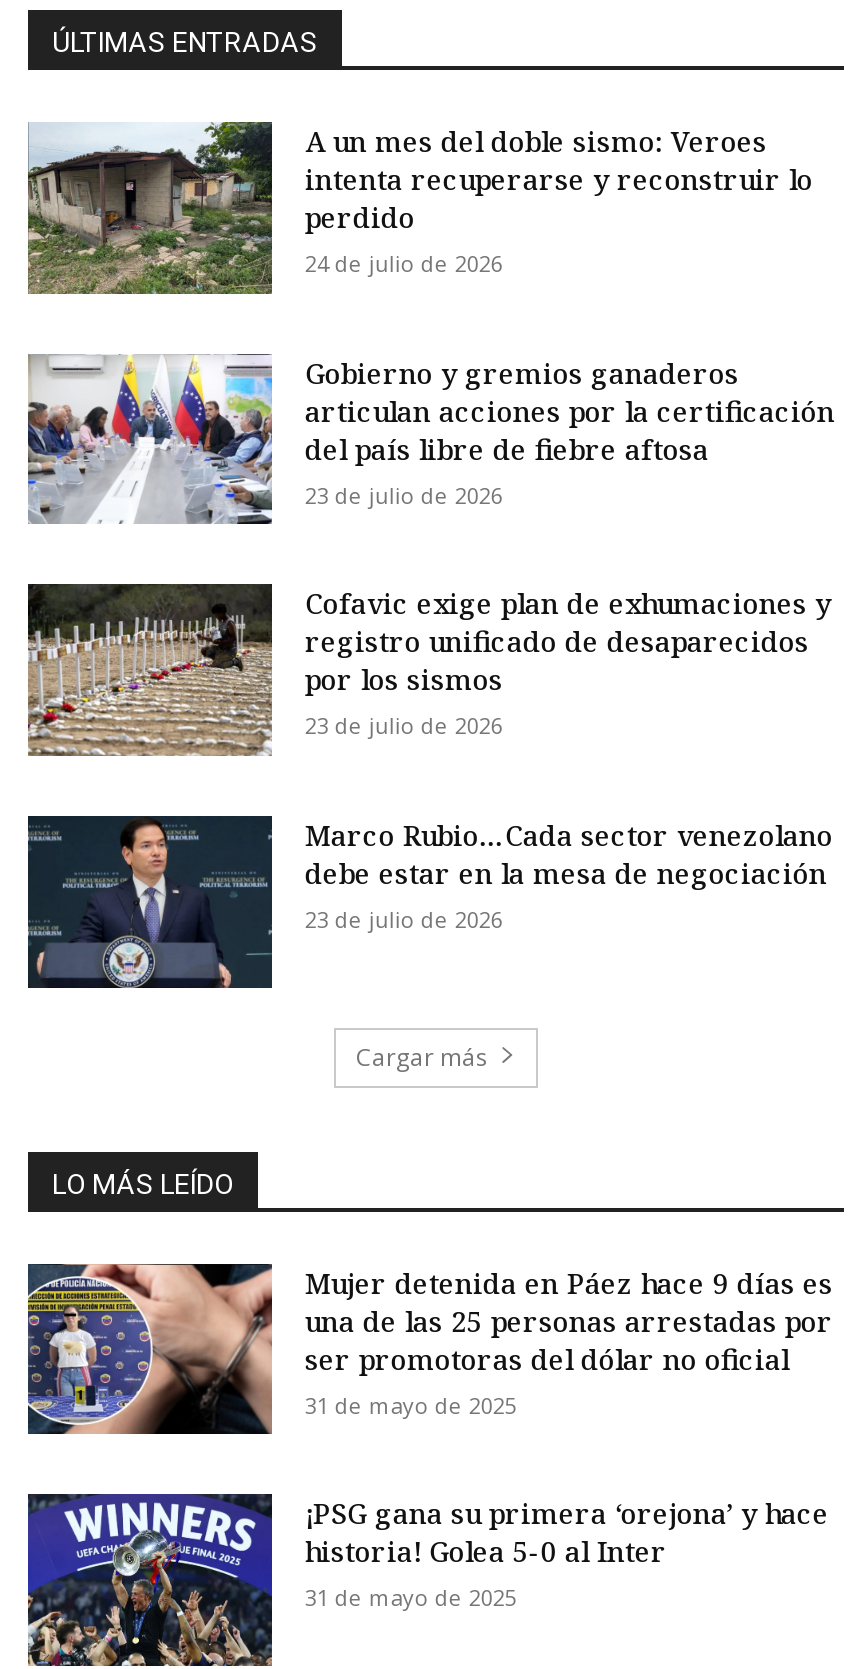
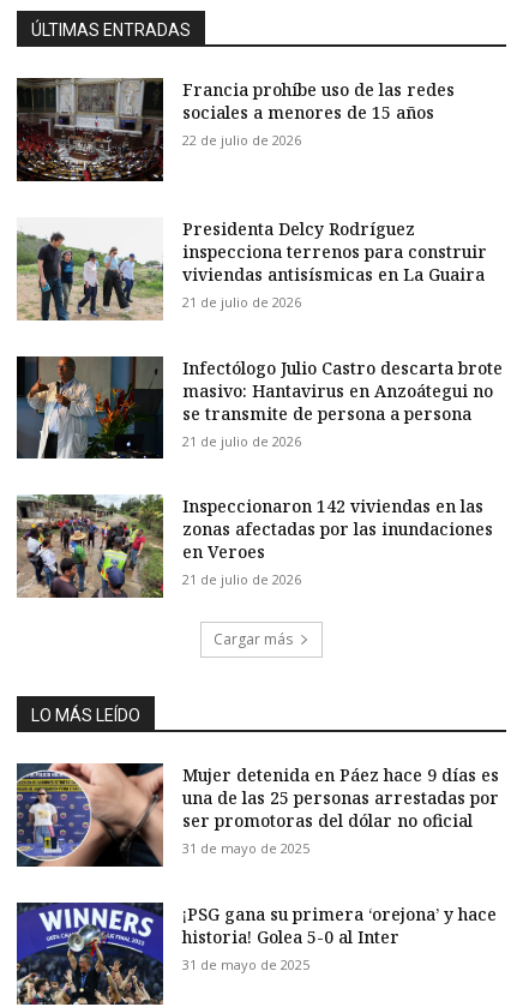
[26,121,813,295] [image] | A un mes del doble sismo: Veroes | intenta recuperarse y reconstruir lo | perdido | 24 de julio de 2026 -> [16,77,455,182] [image] | Francia prohíbe uso de las redes | sociales a menores de 15 años | 22 de julio de 2026
[26,353,835,525] [image] | Gobierno y gremios ganaderos | articulan acciones por la certificación | del país libre de fiebre aftosa | 23 de julio de 2026 -> [16,217,487,322] [image] | Presidenta Delcy Rodríguez | inspecciona terrenos para construir | viviendas antisísmicas en La Guaira | 21 de julio de 2026
[26,581,831,757] [image] | Cofavic exige plan de exhumaciones y | registro unificado de desaparecidos | por los sismos | 23 de julio de 2026 -> [16,355,503,460] [image] | Infectólogo Julio Castro descarta brote | masivo: Hantavirus en Anzoátegui no | se transmite de persona a persona | 21 de julio de 2026
[26,813,833,991] [image] | Marco Rubio…Cada sector venezolano | debe estar en la mesa de negociación | 23 de julio de 2026 -> [16,493,493,599] [image] | Inspeccionaron 142 viviendas en las | zonas afectadas por las inundaciones | en Veroes | 21 de julio de 2026

